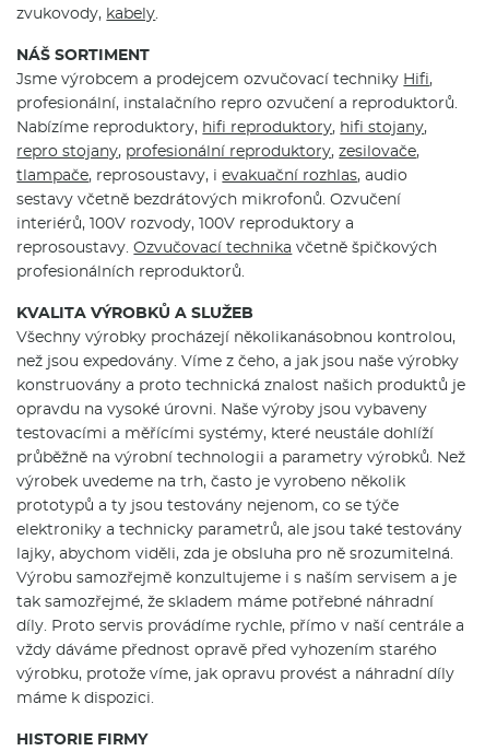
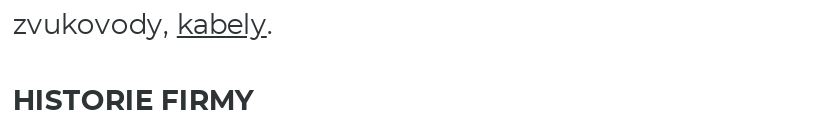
[17,45,466,707] NÁŠ SORTIMENT | Jsme výrobcem a prodejcem ozvučovací techniky Hifi, | profesionální, instalačního repro ozvučení a reproduktorů. | Nabízíme reproduktory, hifi reproduktory, hifi stojany, | repro stojany, profesionální reproduktory, zesilovače, | tlampače, reprosoustavy, i evakuační rozhlas, audio | sestavy včetně bezdrátových mikrofonů. Ozvučení | interiérů, 100V rozvody, 100V reproduktory a | reprosoustavy. Ozvučovací technika včetně špičkových | profesionálních reproduktorů. | KVALITA VÝROBKŮ A SLUŽEB | Všechny výrobky procházejí několikanásobnou kontrolou, | než jsou expedovány. Víme z čeho, a jak jsou naše výrobky | konstruovány a proto technická znalost našich produktů je | opravdu na vysoké úrovni. Naše výroby jsou vybaveny | testovacími a měřícími systémy, které neustále dohlíží | průběžně na výrobní technologii a parametry výrobků. Než | výrobek uvedeme na trh, často je vyrobeno několik | prototypů a ty jsou testovány nejenom, co se týče | elektroniky a technicky parametrů, ale jsou také testovány | lajky, abychom viděli, zda je obsluha pro ně srozumitelná. | Výrobu samozřejmě konzultujeme i s naším servisem a je | tak samozřejmé, že skladem máme potřebné náhradní | díly. Proto servis provádíme rychle, přímo v naší centrále a | vždy dáváme přednost opravě před vyhozením starého | výrobku, protože víme, jak opravu provést a náhradní díly | máme k dispozici. -> none

